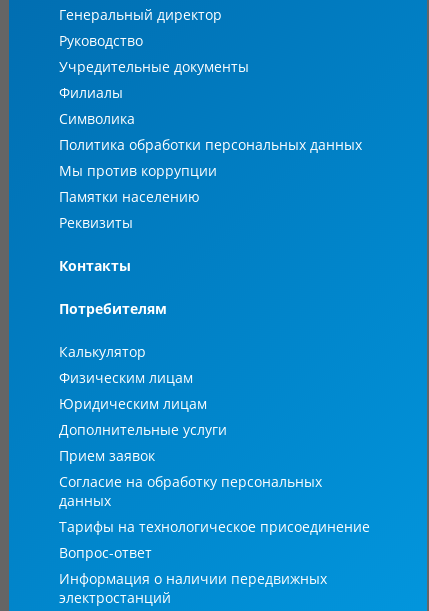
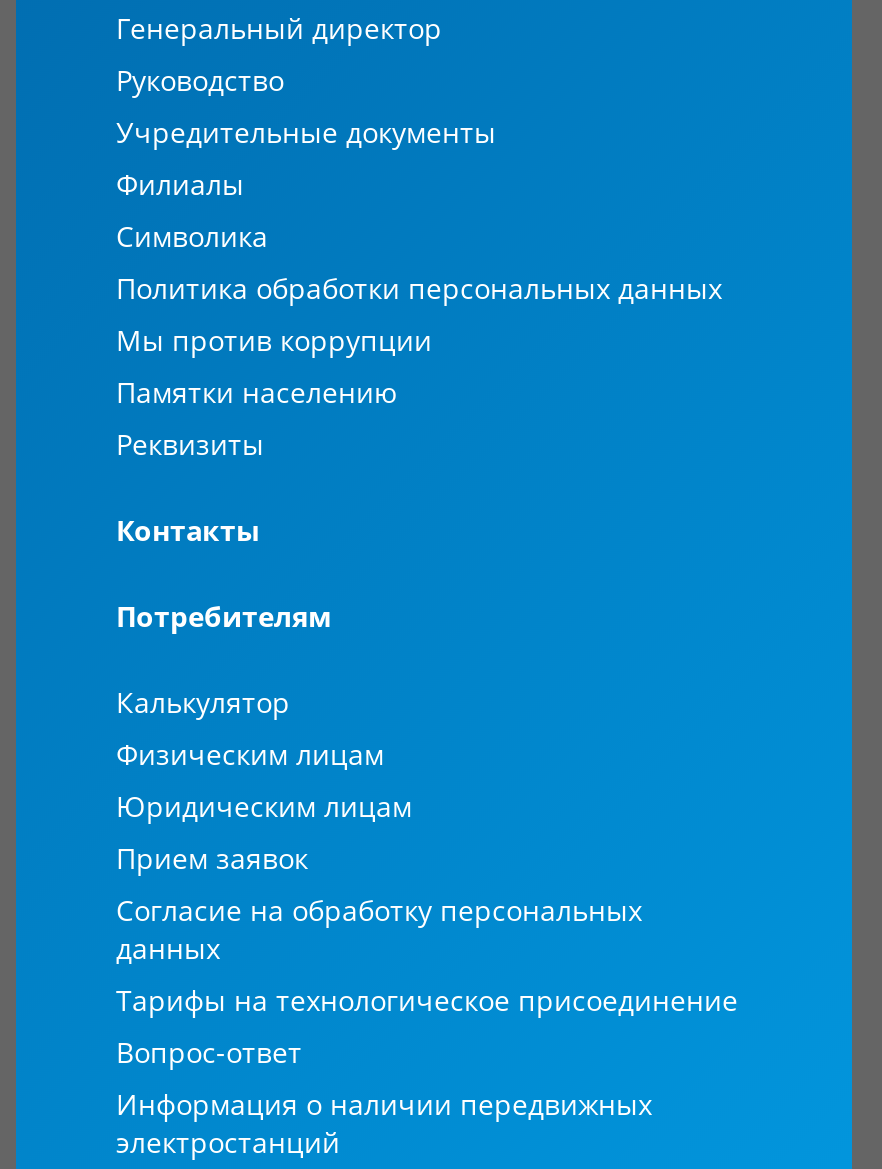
[59,420,227,439] Дополнительные услуги -> none

